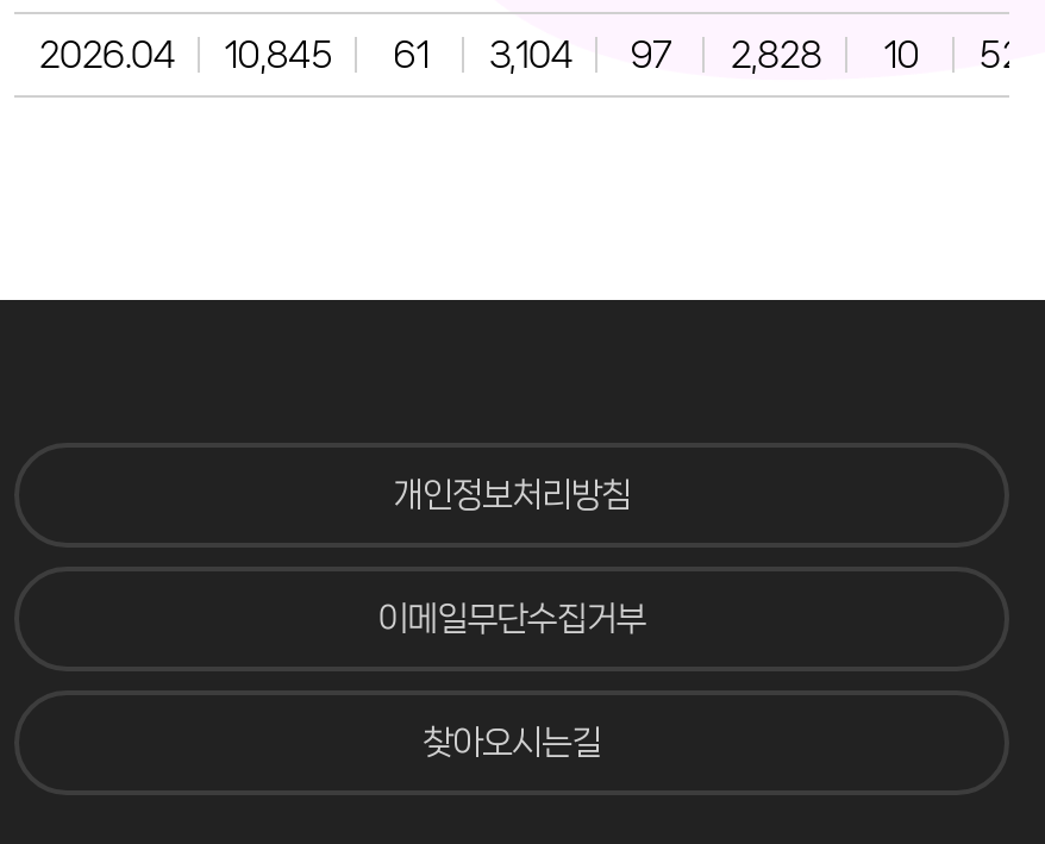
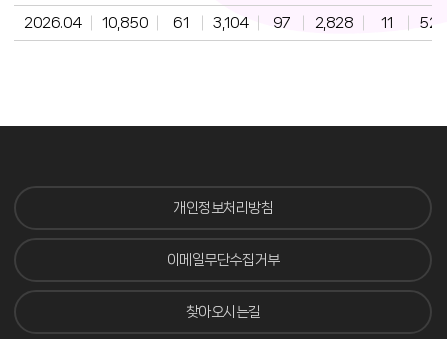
[224,36,333,74] 10,845 -> [102,15,148,31] 10,850
[883,36,919,74] 10 -> [381,15,392,31] 11

